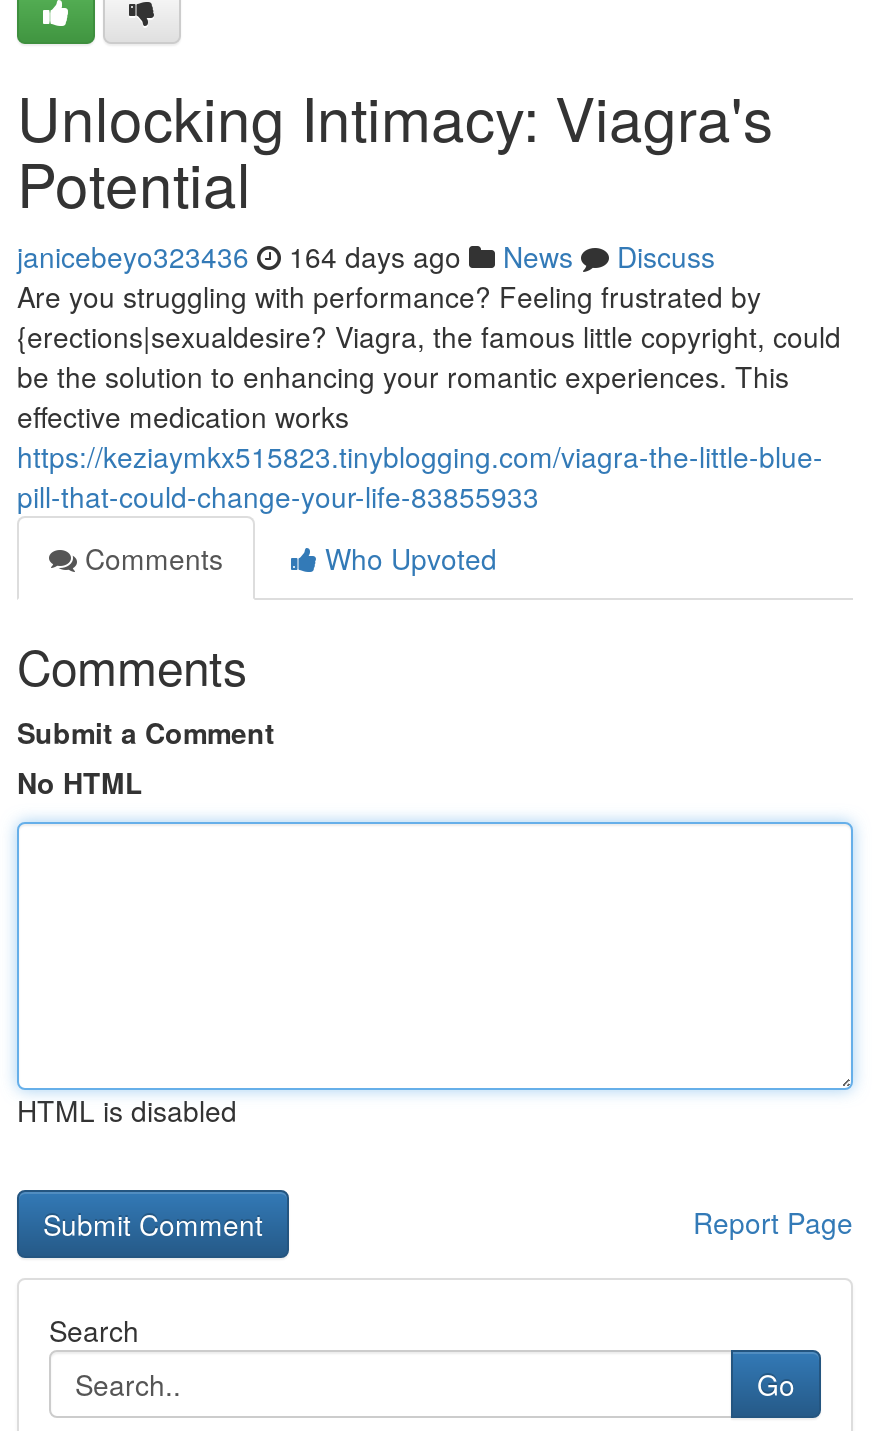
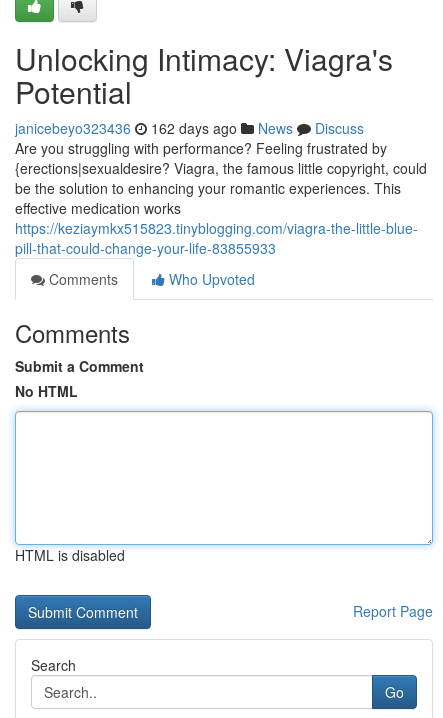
[17,236,715,276] janicebeyo323436 164 days ago News Discuss -> [15,118,364,138] janicebeyo323436 162 days ago News Discuss

